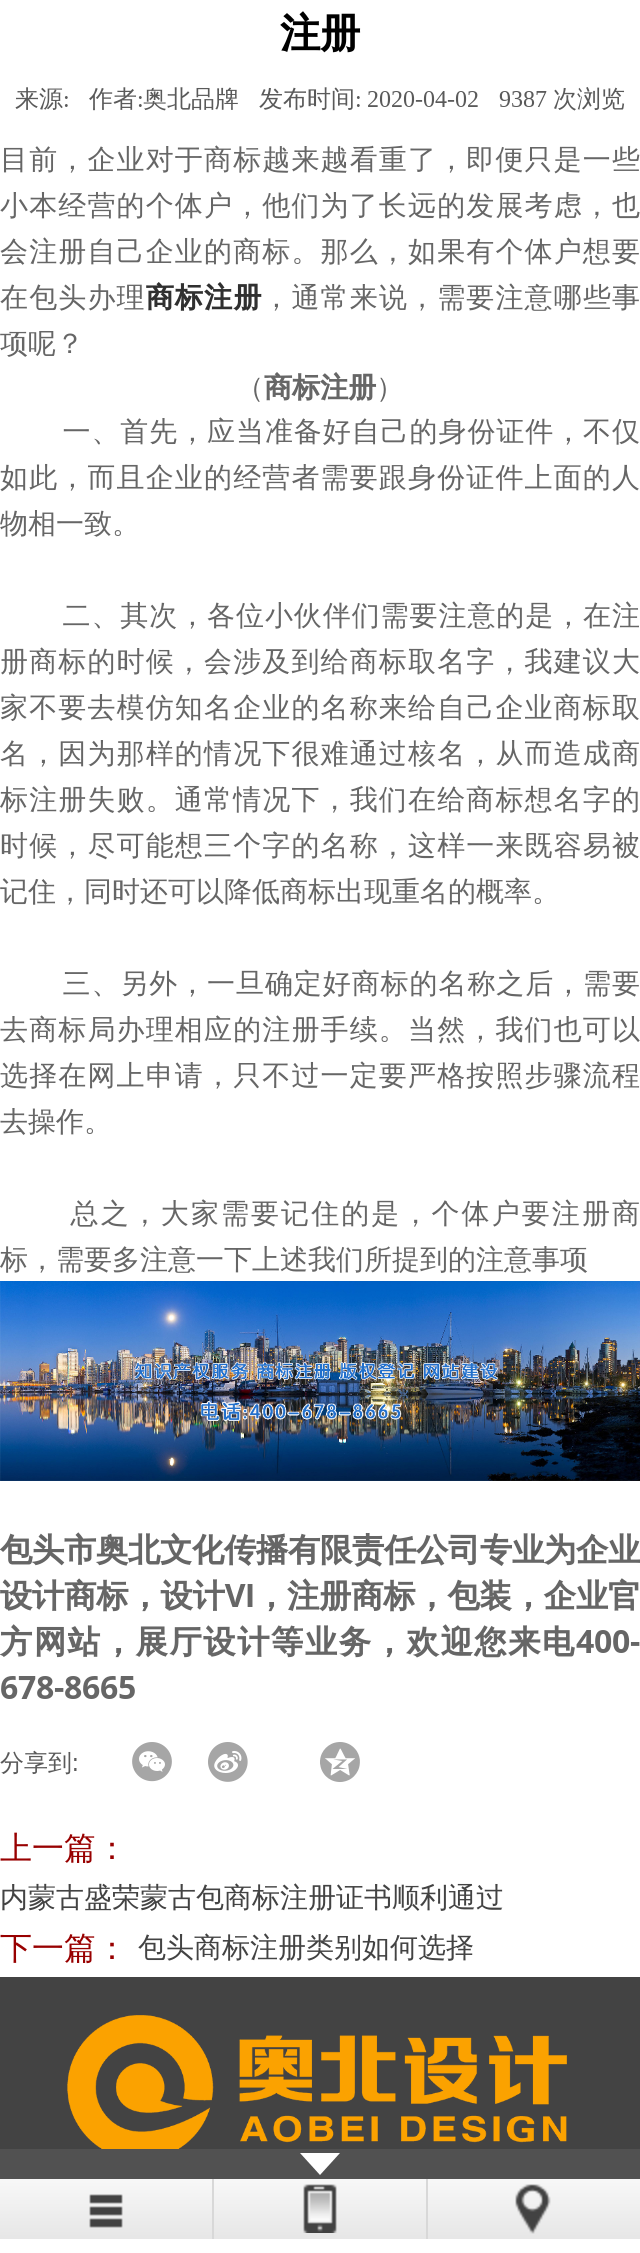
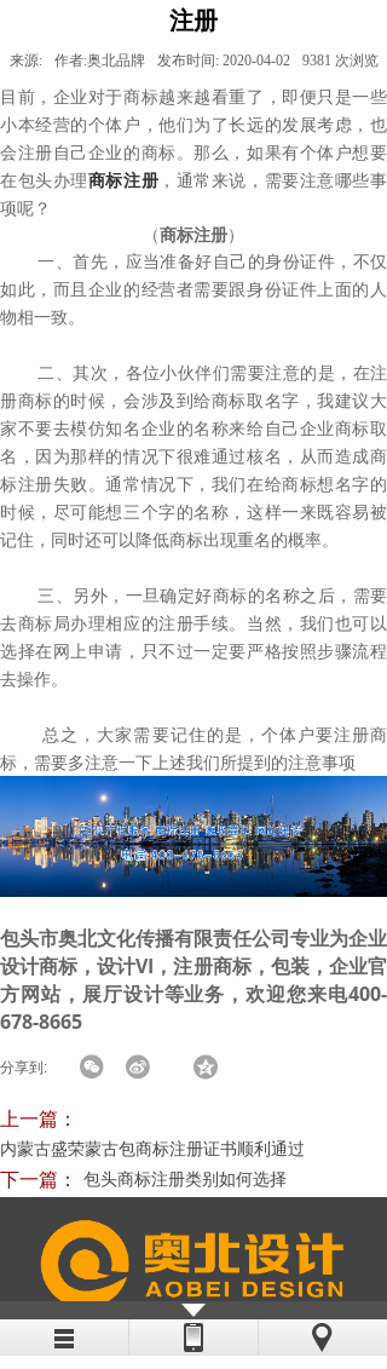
[15,85,625,113] 来源: 作者:奥北品牌 发布时间: 2020-04-02 9387次浏览 -> [9,52,378,69] 来源: 作者:奥北品牌 发布时间: 2020-04-02 9381次浏览

